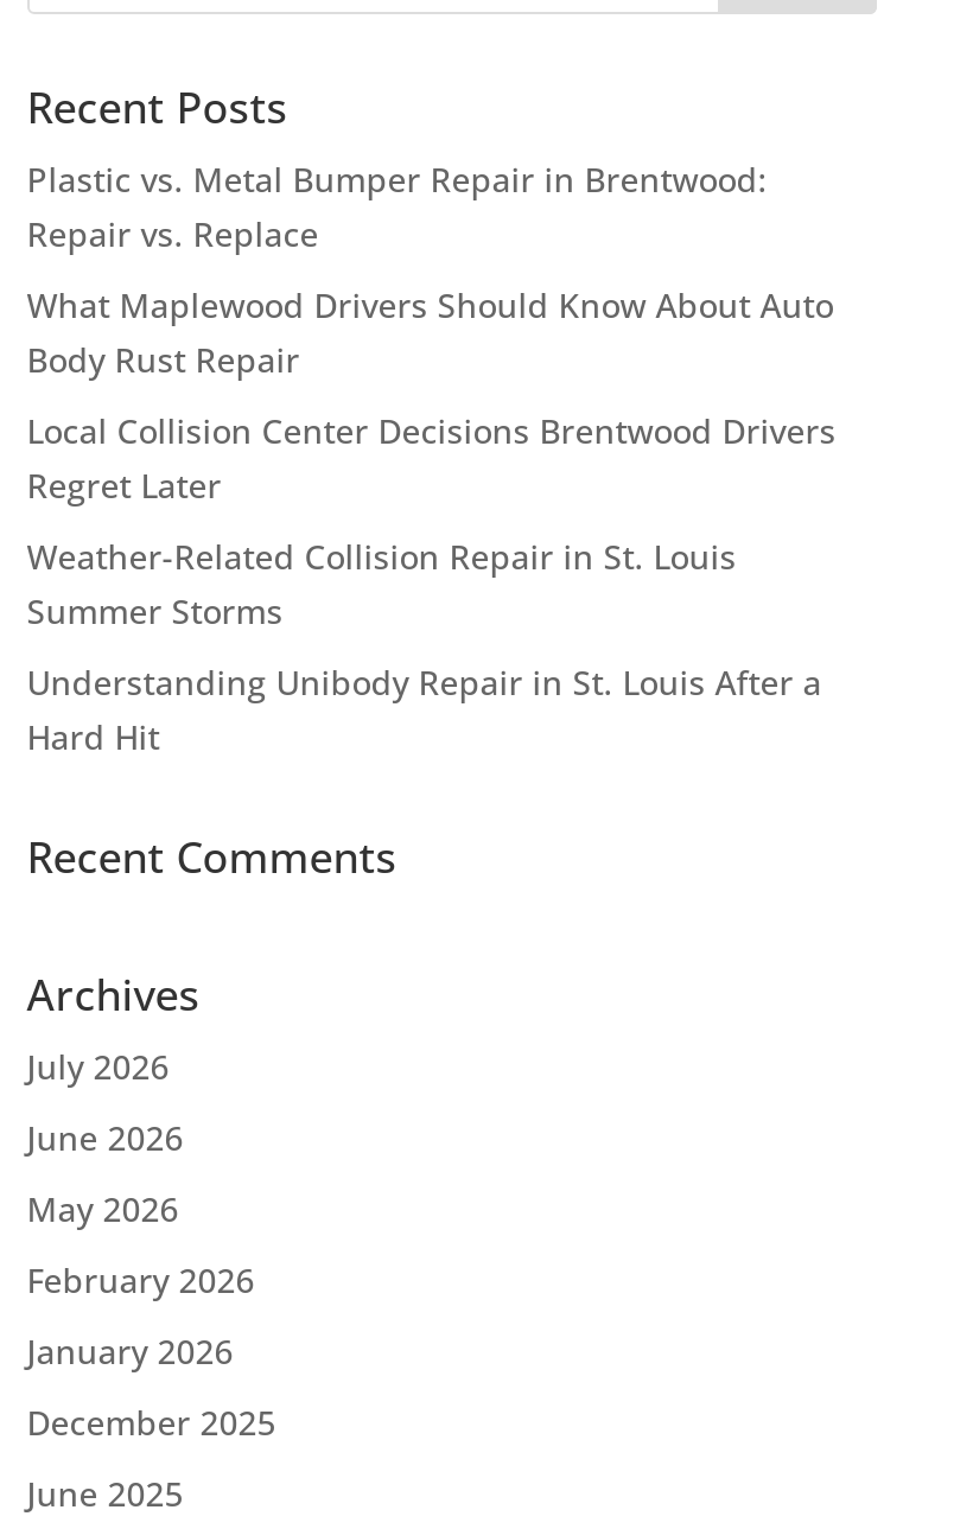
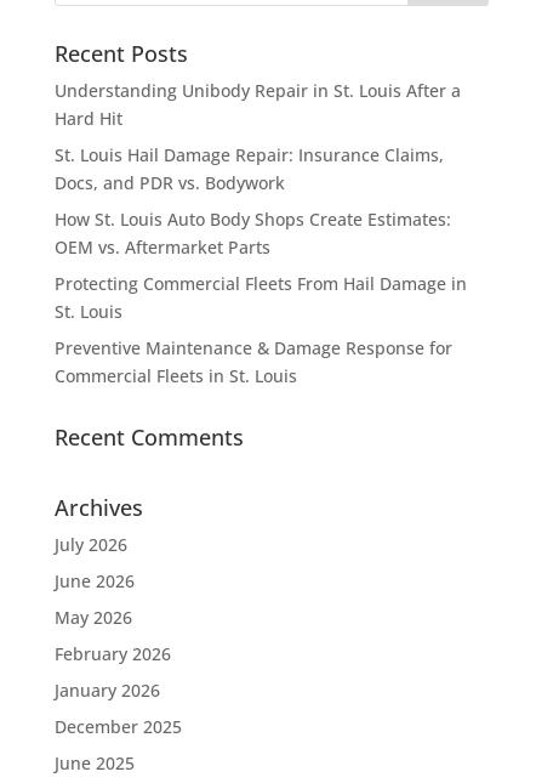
[27,157,836,633] Plastic vs. Metal Bumper Repair in Brentwood: | Repair vs. Replace | What Maplewood Drivers Should Know About Auto | Body Rust Repair | Local Collision Center Decisions Brentwood Drivers | Regret Later | Weather-Related Collision Repair in St. Louis | Summer Storms -> none
moved [27,660,822,759] -> [54,79,461,130]: Understanding Unibody Repair in St. Louis After a | Hard Hit
none -> [54,143,467,387] St. Louis Hail Damage Repair: Insurance Claims, | Docs, and PDR vs. Bodywork | How St. Louis Auto Body Shops Create Estimates: | OEM vs. Aftermarket Parts | Protecting Commercial Fleets From Hail Damage in | St. Louis | Preventive Maintenance & Damage Response for | Commercial Fleets in St. Louis

